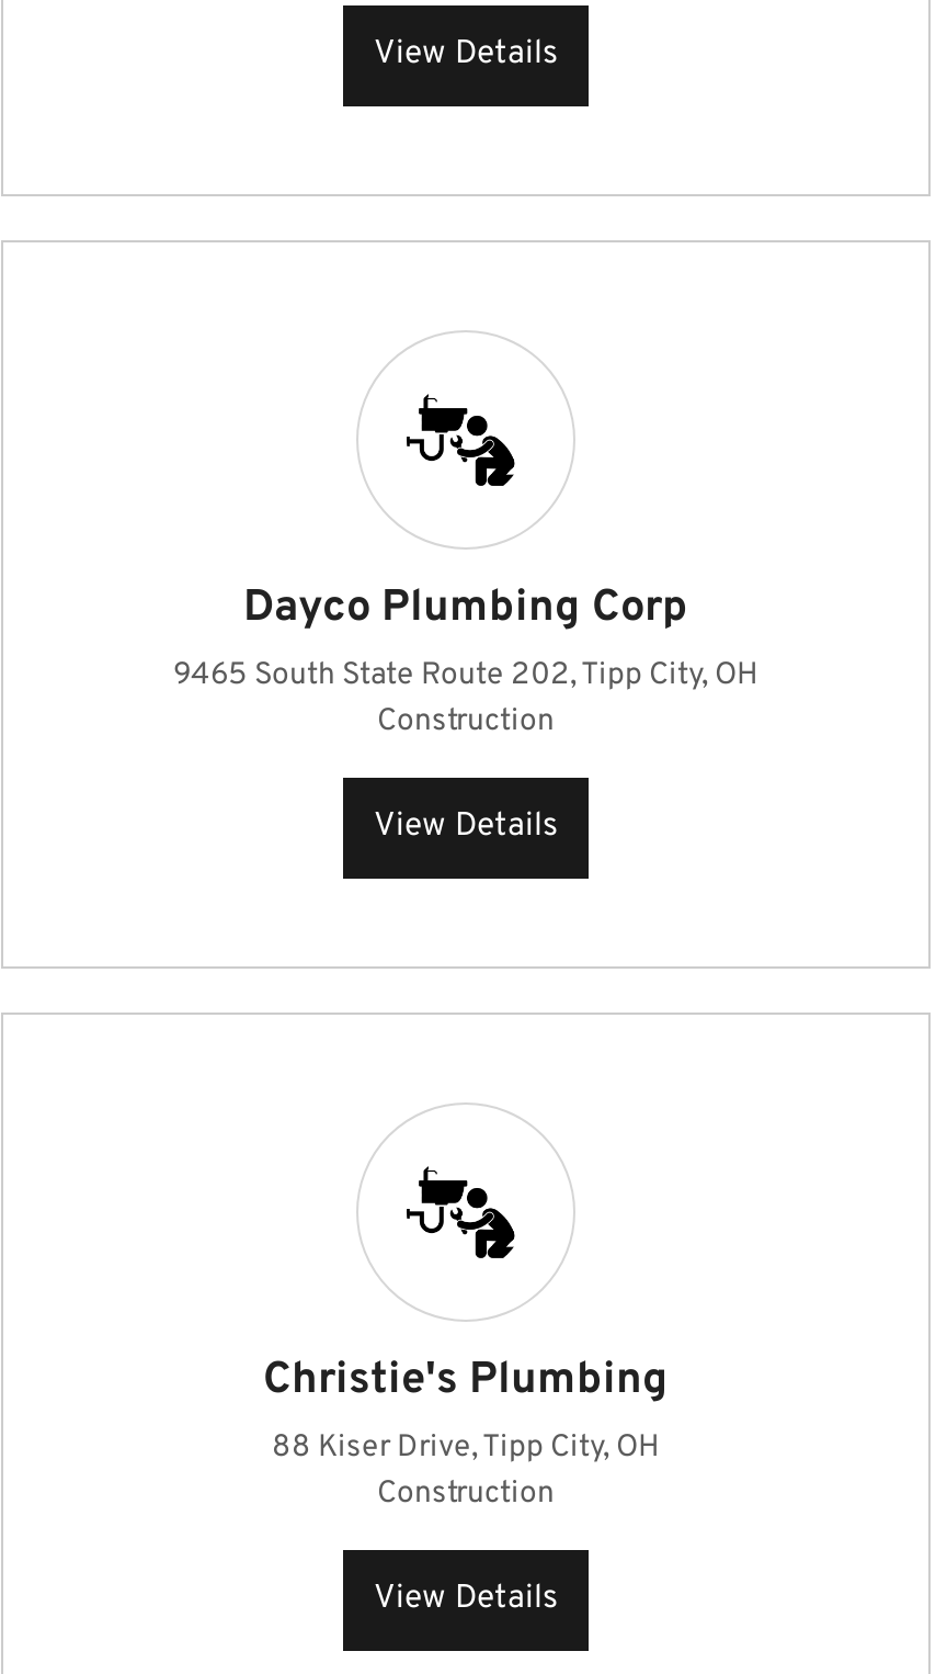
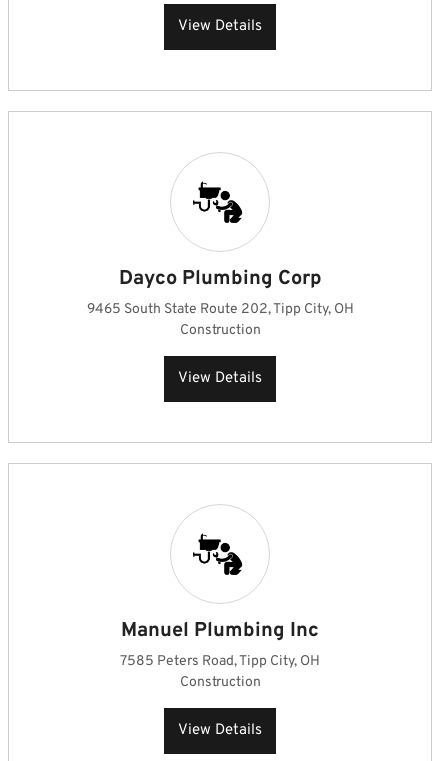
[263,1353,669,1467] Christie's Plumbing | 88 Kiser Drive, Tipp City, OH -> [120,618,320,670] Manuel Plumbing Inc | 7585 Peters Road, Tipp City, OH

